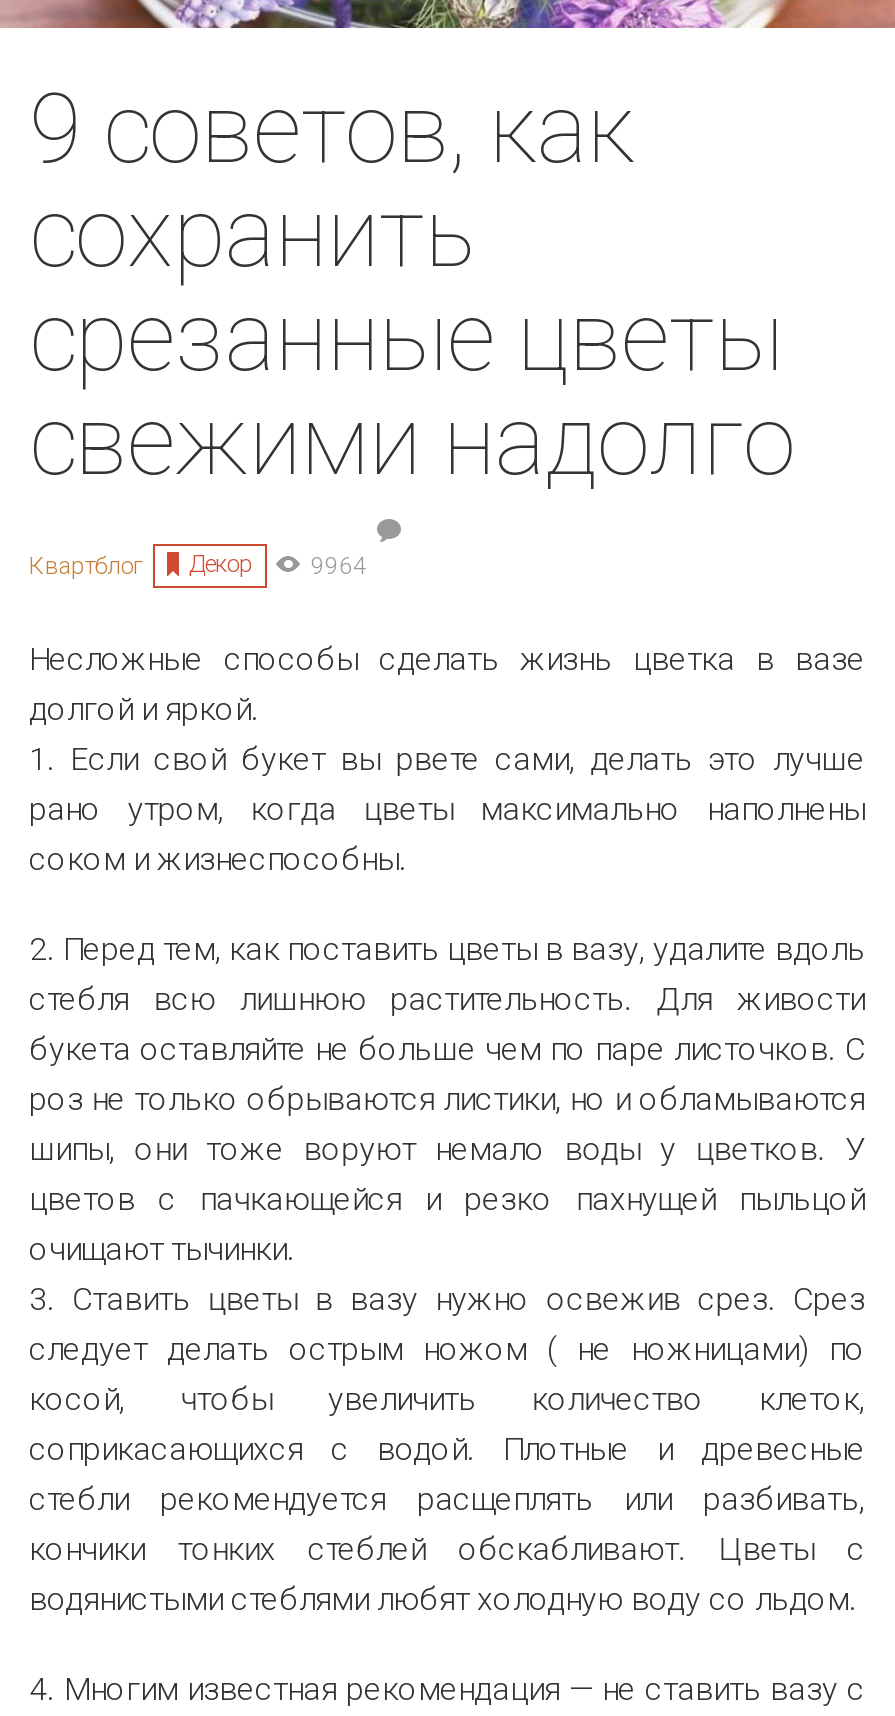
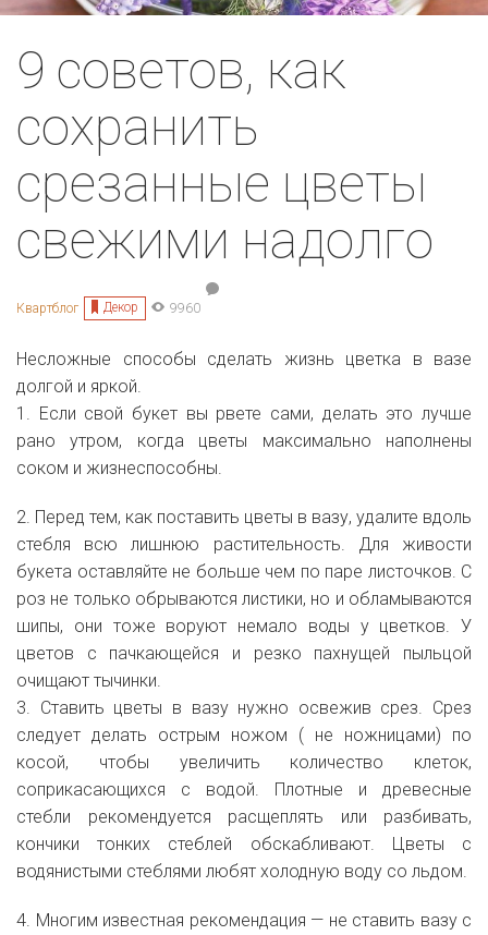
[311,552,367,580] 9964 -> [170,301,200,316] 9960

